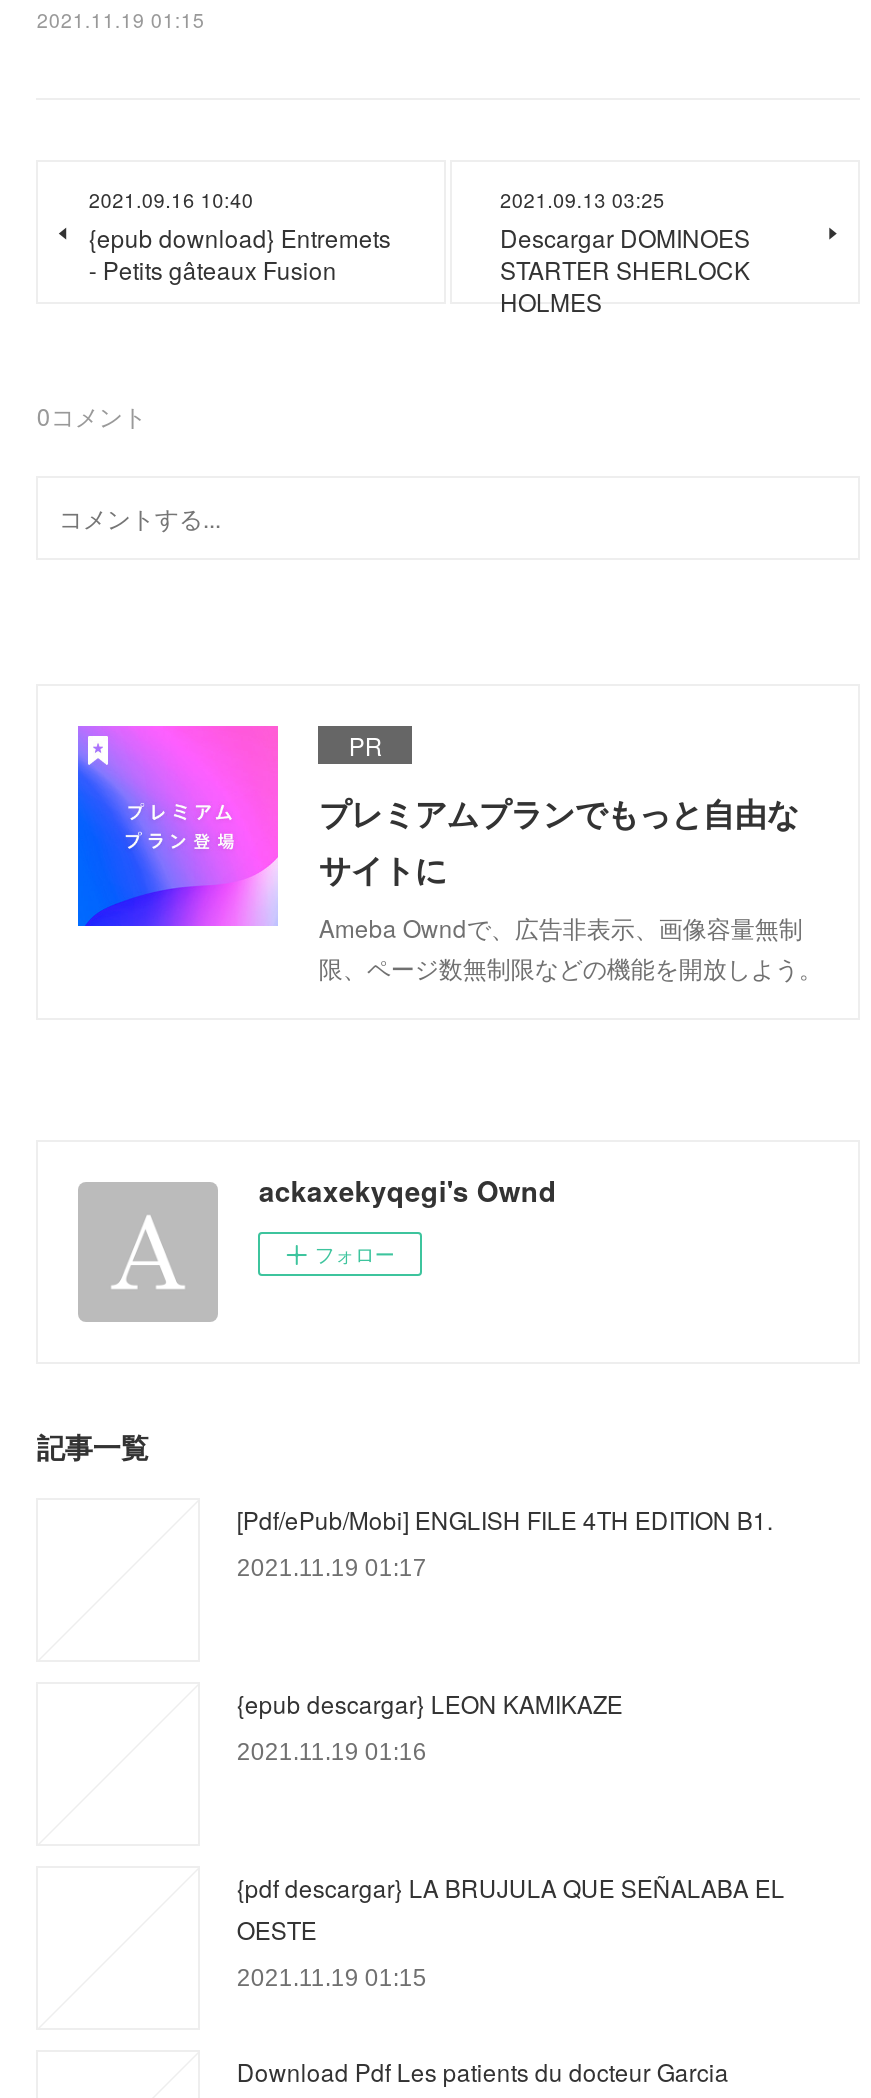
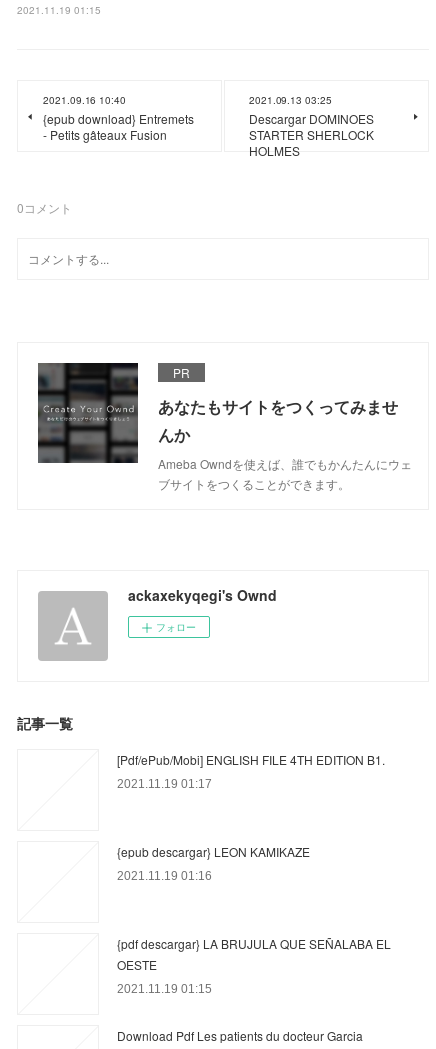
[76,724,823,985] [image] | プレミアムプランでもっと自由な | サイトに | Ameba Owndで、広告非表示、画像容量無制 | 限、ページ数無制限などの機能を開放しよう。 -> [37,362,412,492] [image] | あなたもサイトをつくってみませ | んか | Ameba Owndを使えば、誰でもかんたんにウェ | ブサイトをつくることができます。

